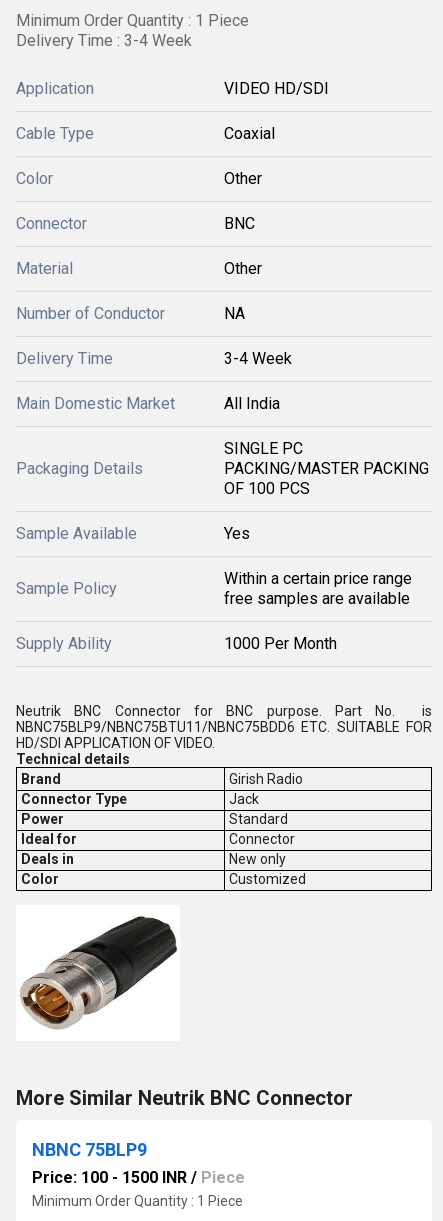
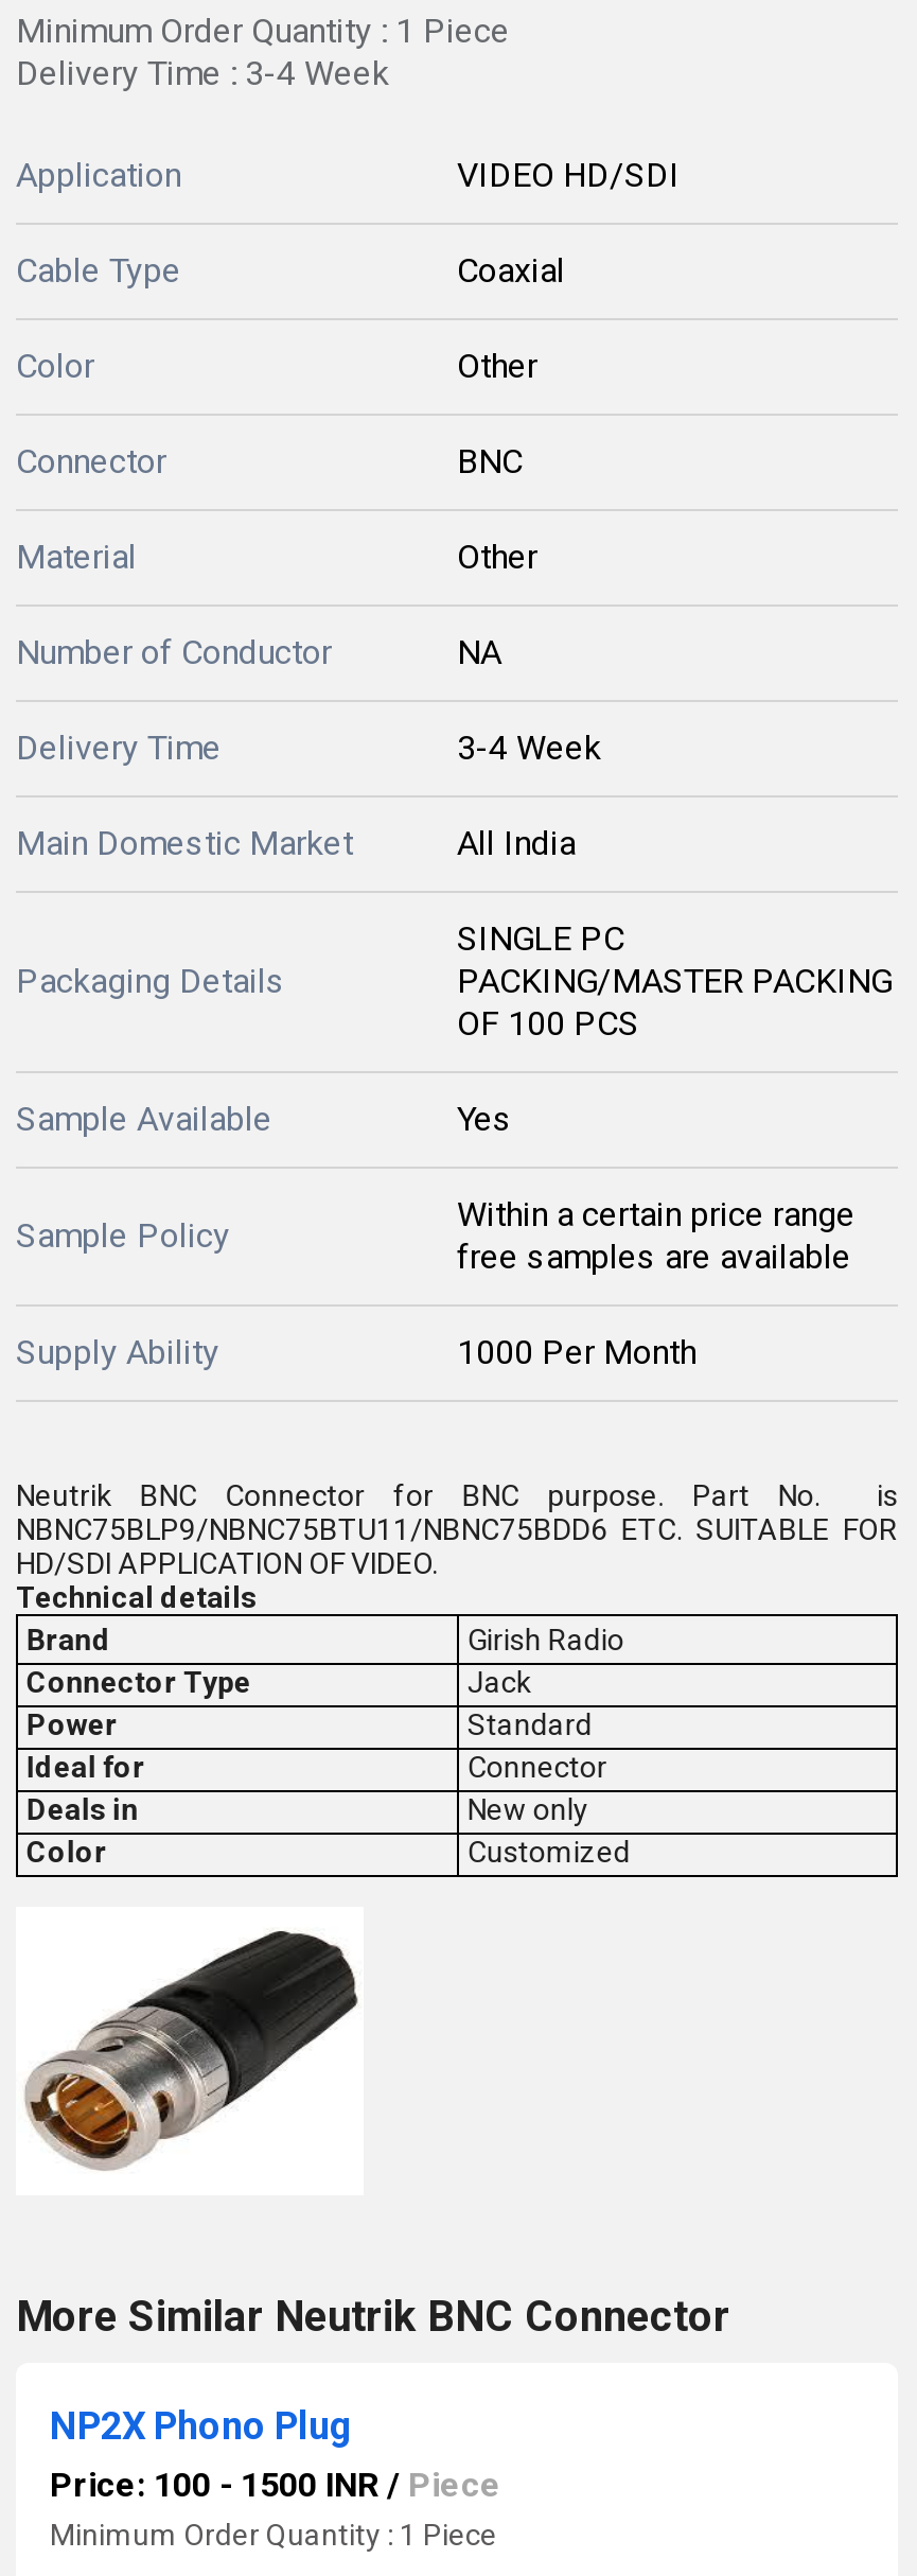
[32,1139,147,1160] NBNC 75BLP9 -> [50,2403,353,2448] NP2X Phono Plug

